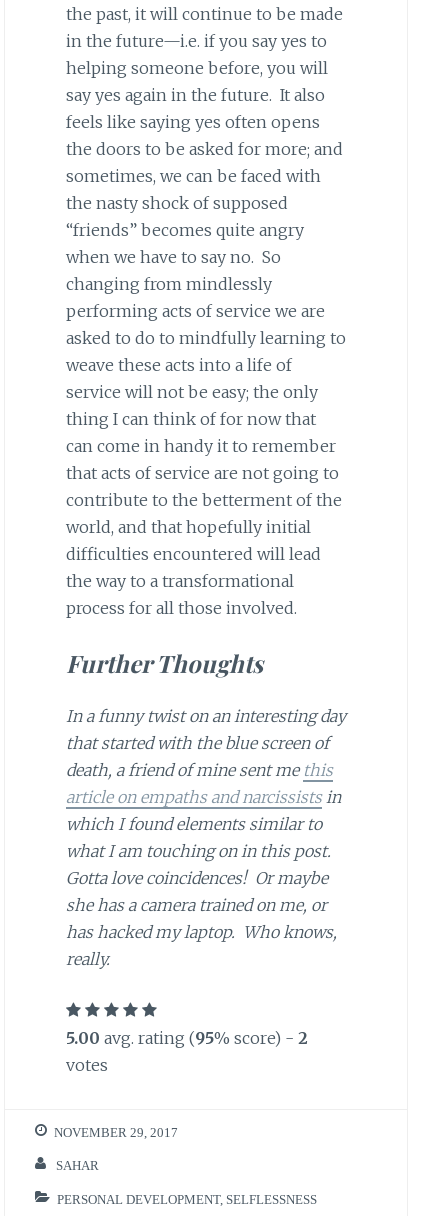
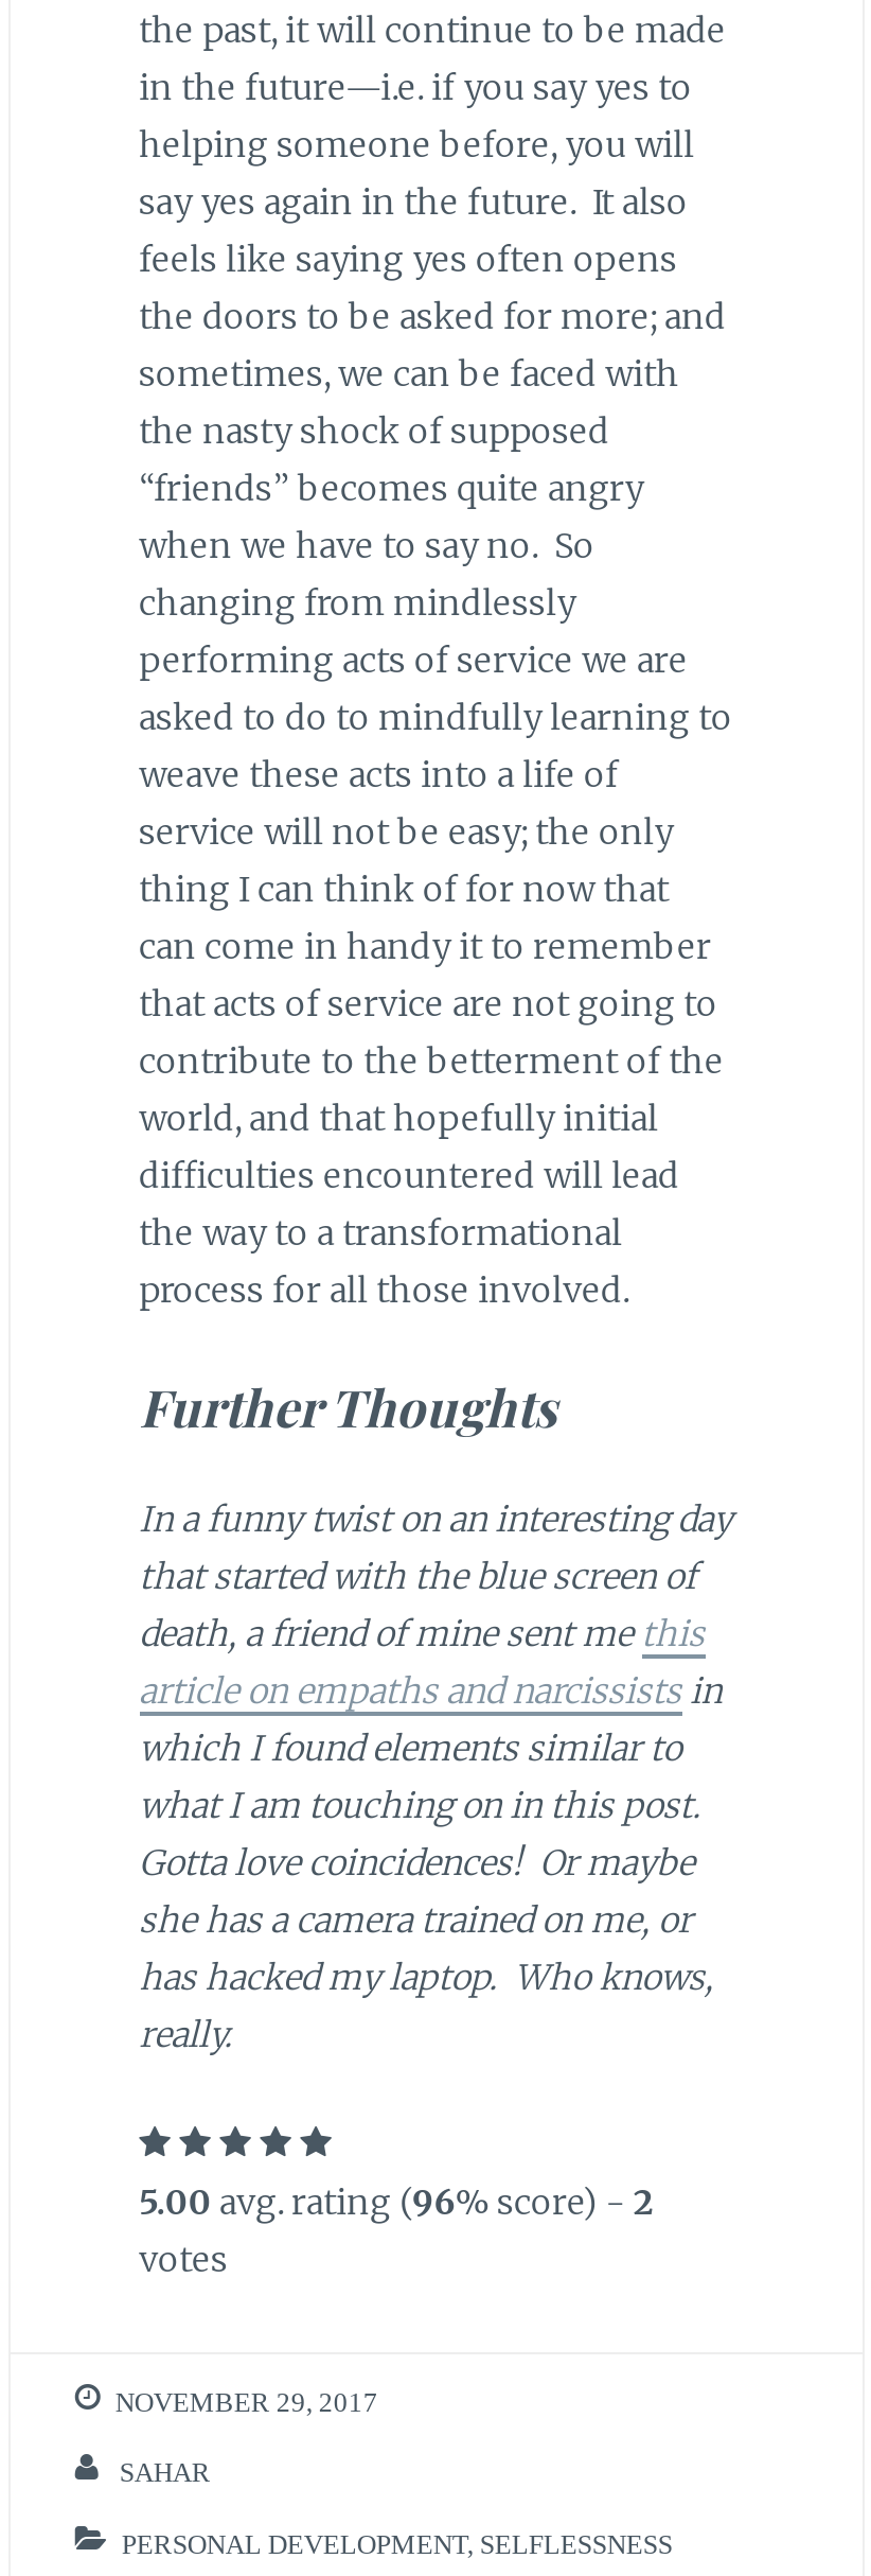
[66,1028,308,1048] 5.00 avg. rating (95% score) - 2 -> [139,2181,654,2223] 5.00 avg. rating (96% score) - 2

